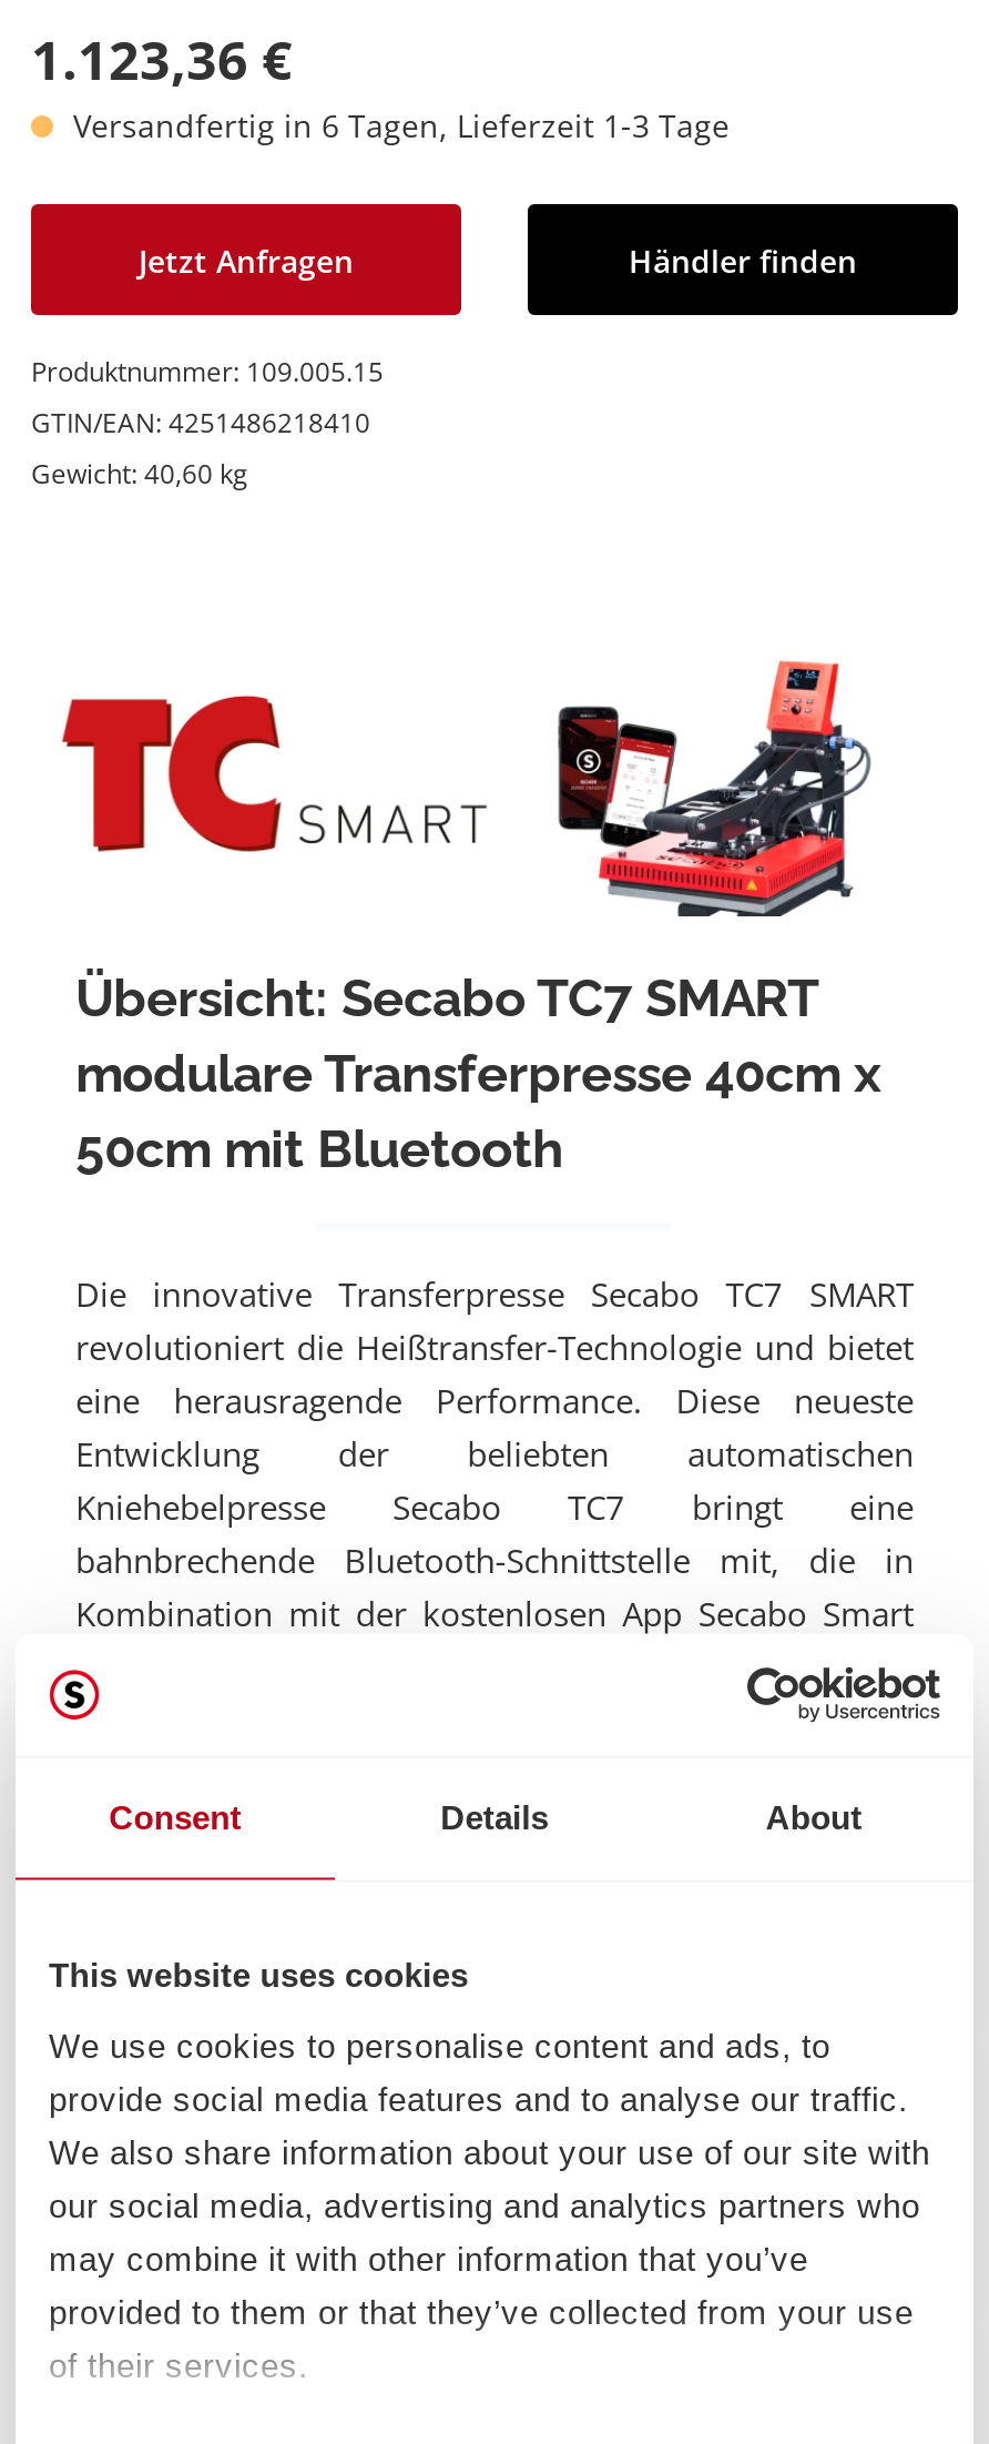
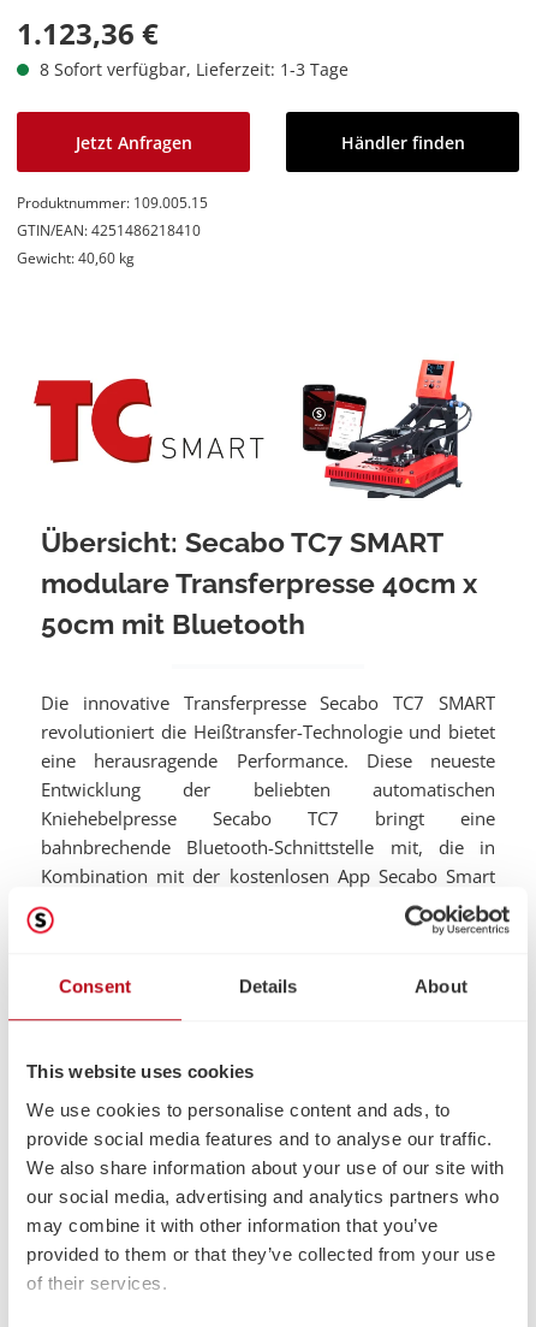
[64,104,730,146] Versandfertig in 6 Tagen, Lieferzeit 1-3 Tage -> [35,58,349,81] 8 Sofort verfügbar, Lieferzeit: 1-3 Tage

